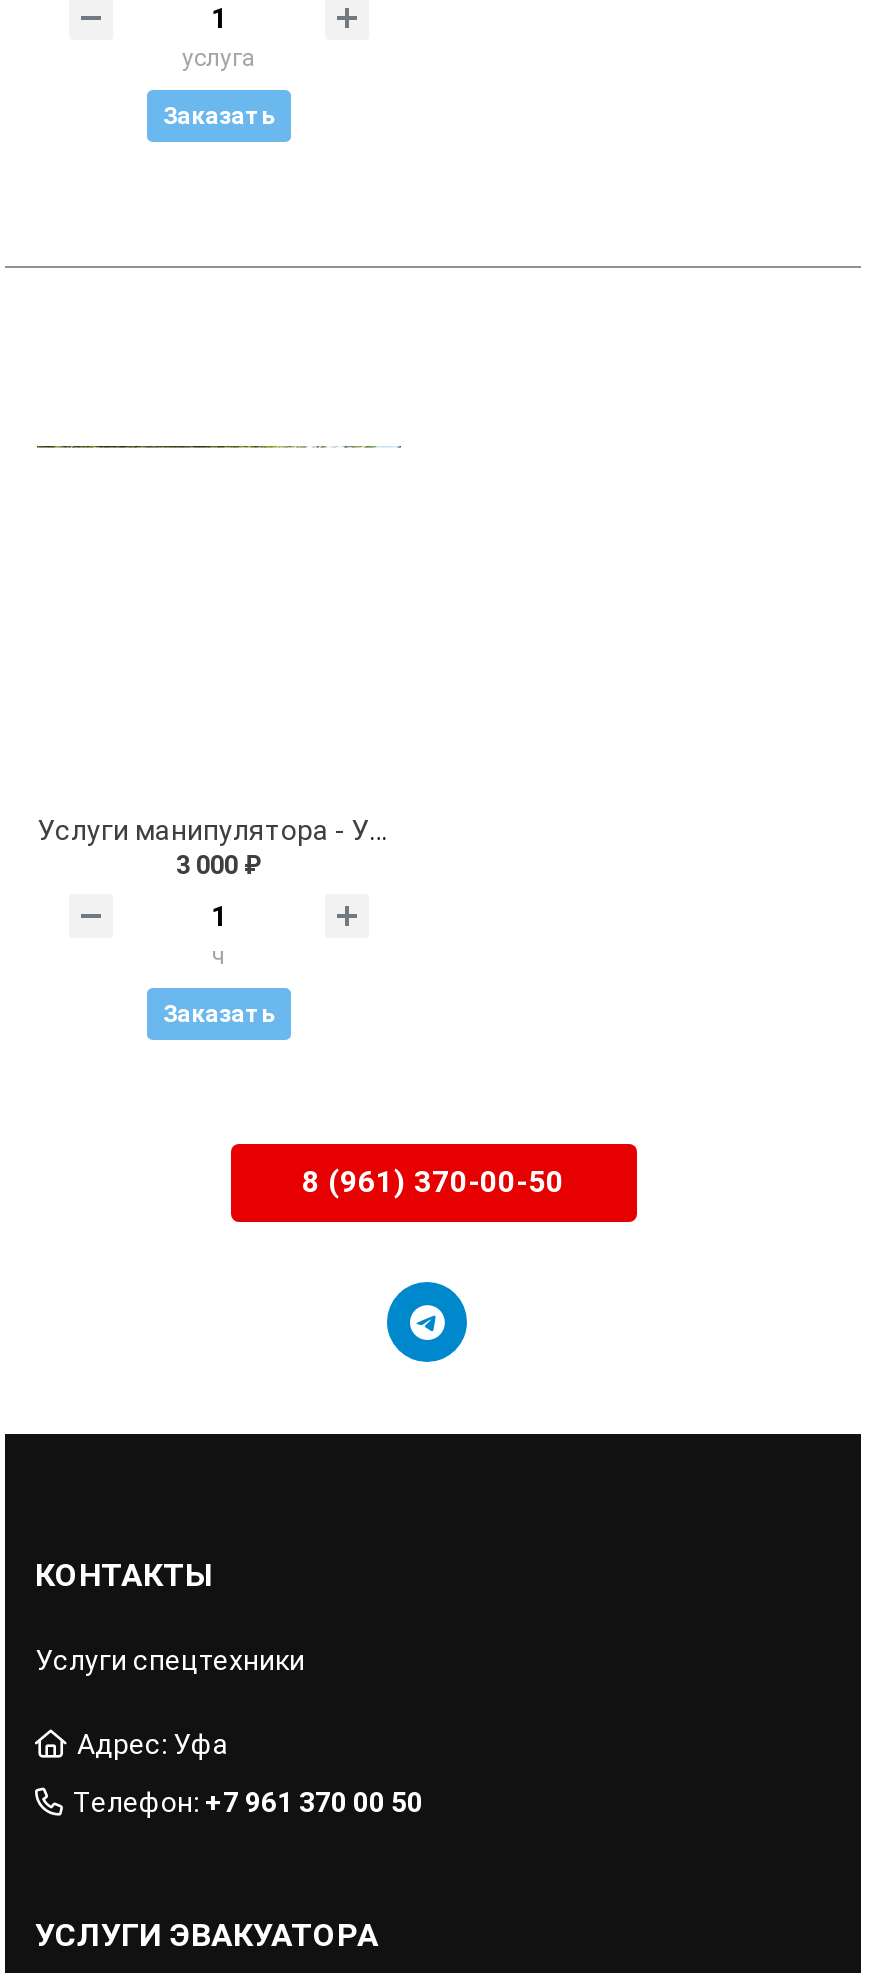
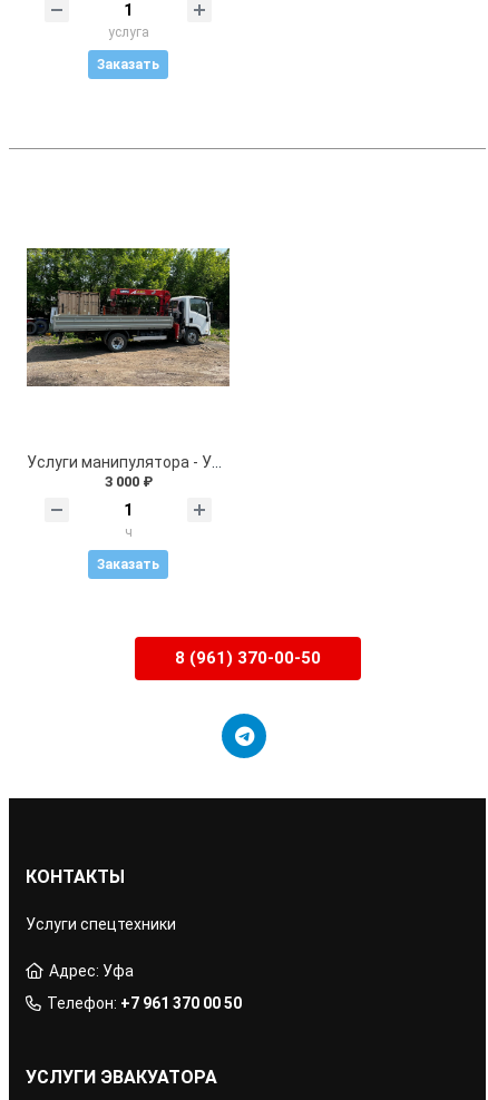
none -> [26,248,231,387] [image]

